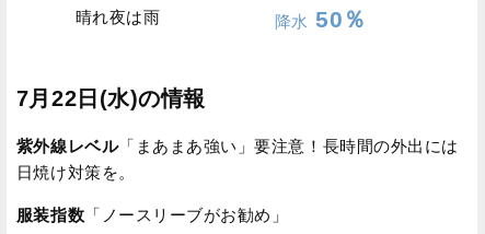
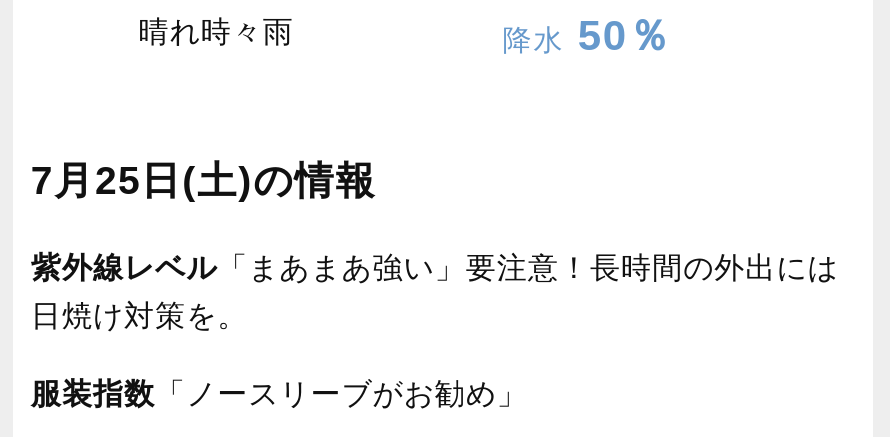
[75,8,160,26] 晴れ夜は雨 -> [139,14,294,48] 晴れ時々雨
[16,86,206,110] 7月22日(水)の情報 -> [31,158,377,202] 7月25日(土)の情報

